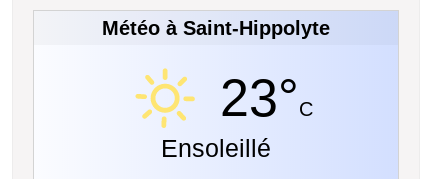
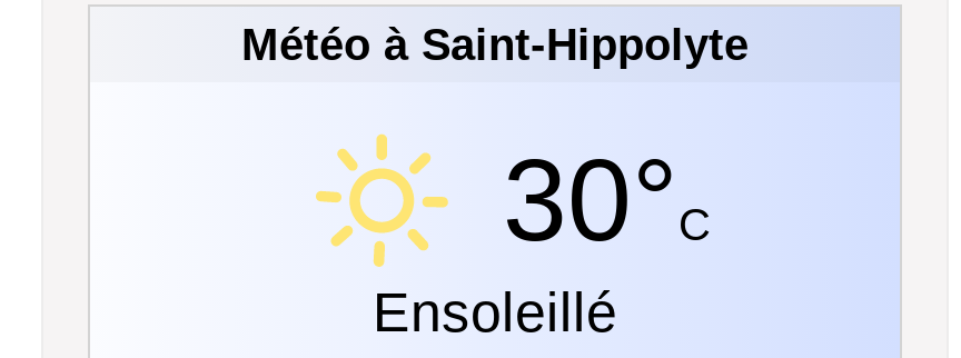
[219,69,312,127] 23°C -> [503,135,710,263] 30°C

